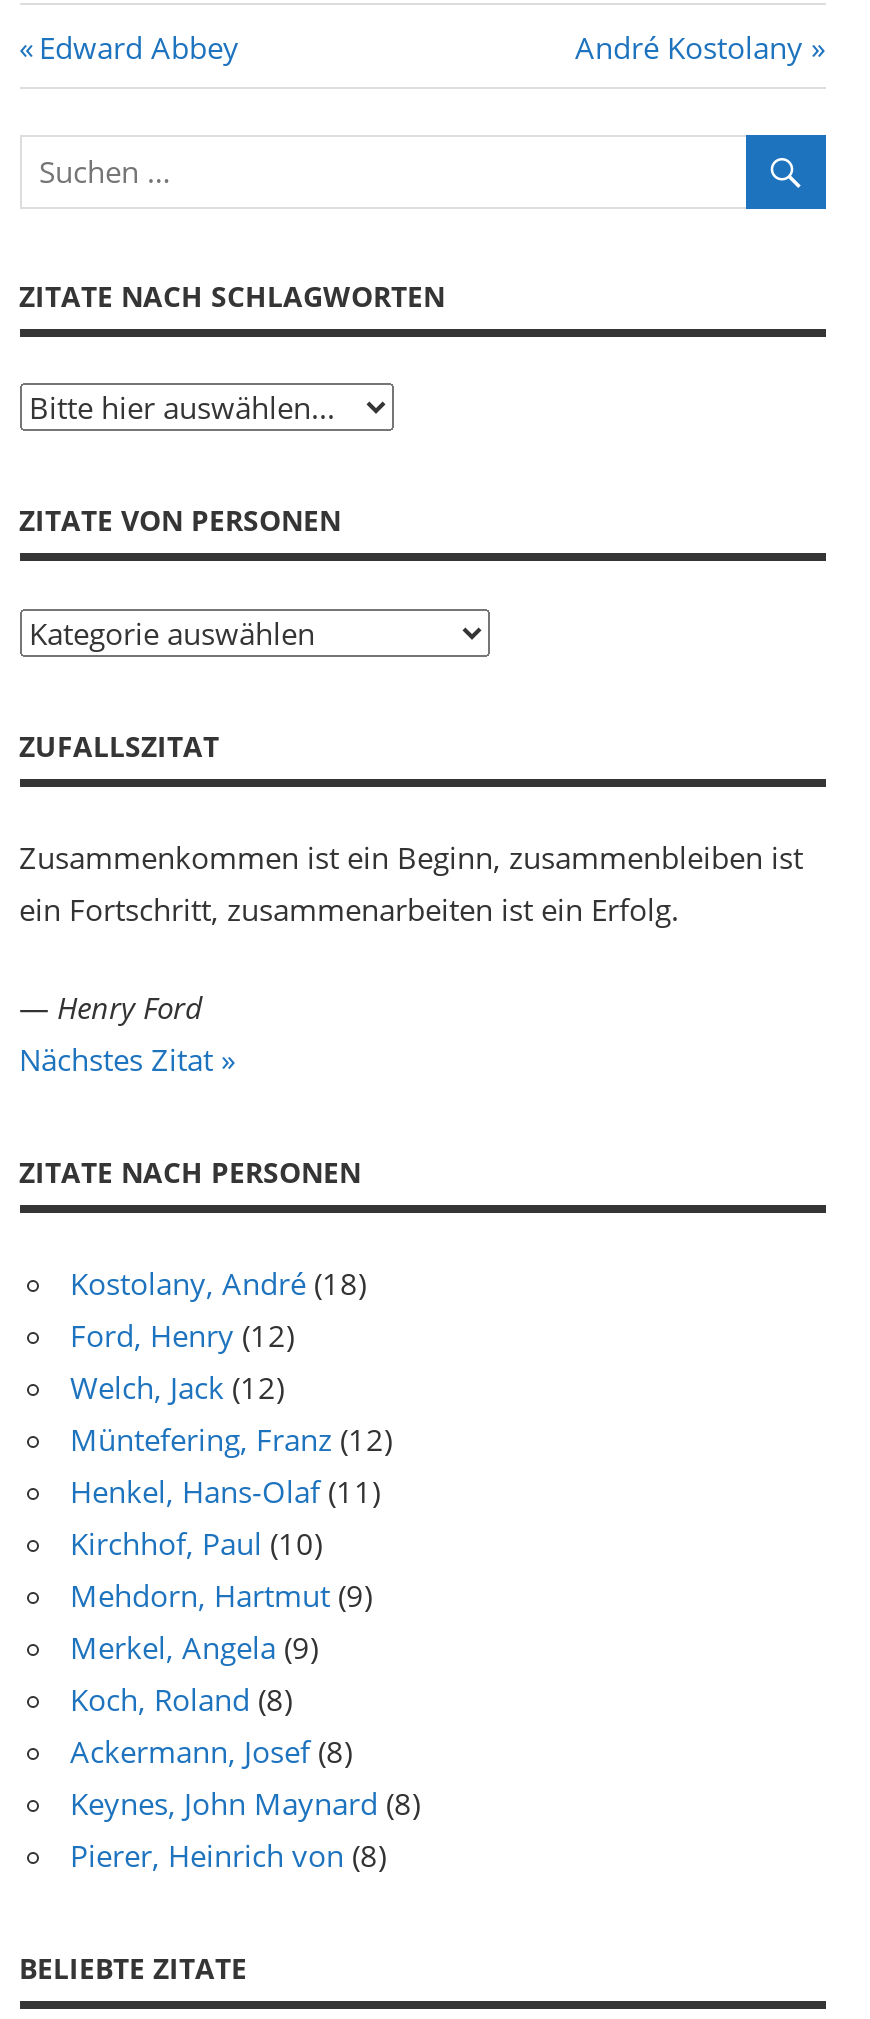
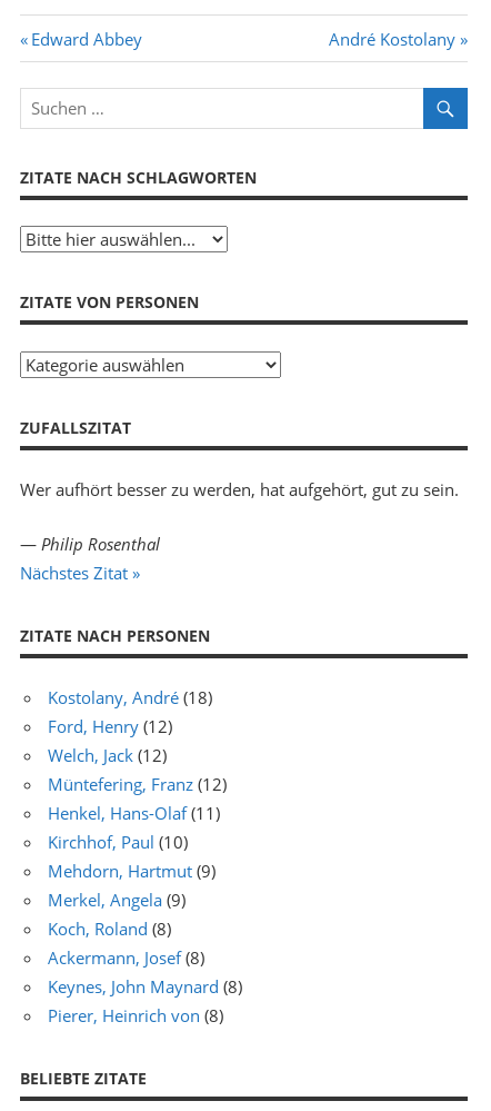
[19,838,803,930] Zusammenkommen ist ein Beginn, zusammenbleiben ist | ein Fortschritt, zusammenarbeiten ist ein Erfolg. -> [19,479,458,501] Wer aufhört besser zu werden, hat aufgehört, gut zu sein.
[19,987,203,1027] — Henry Ford -> [19,532,159,555] — Philip Rosenthal

